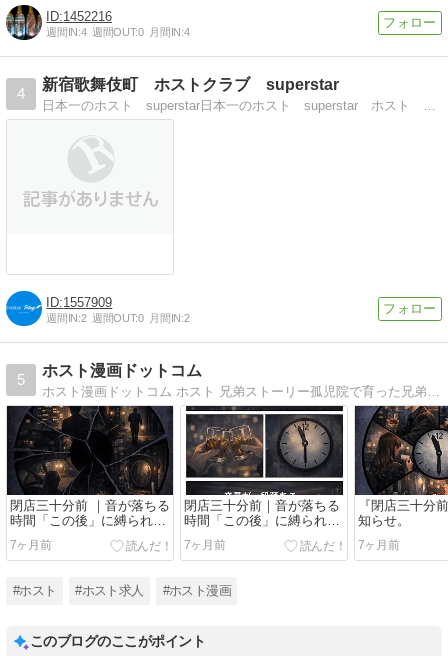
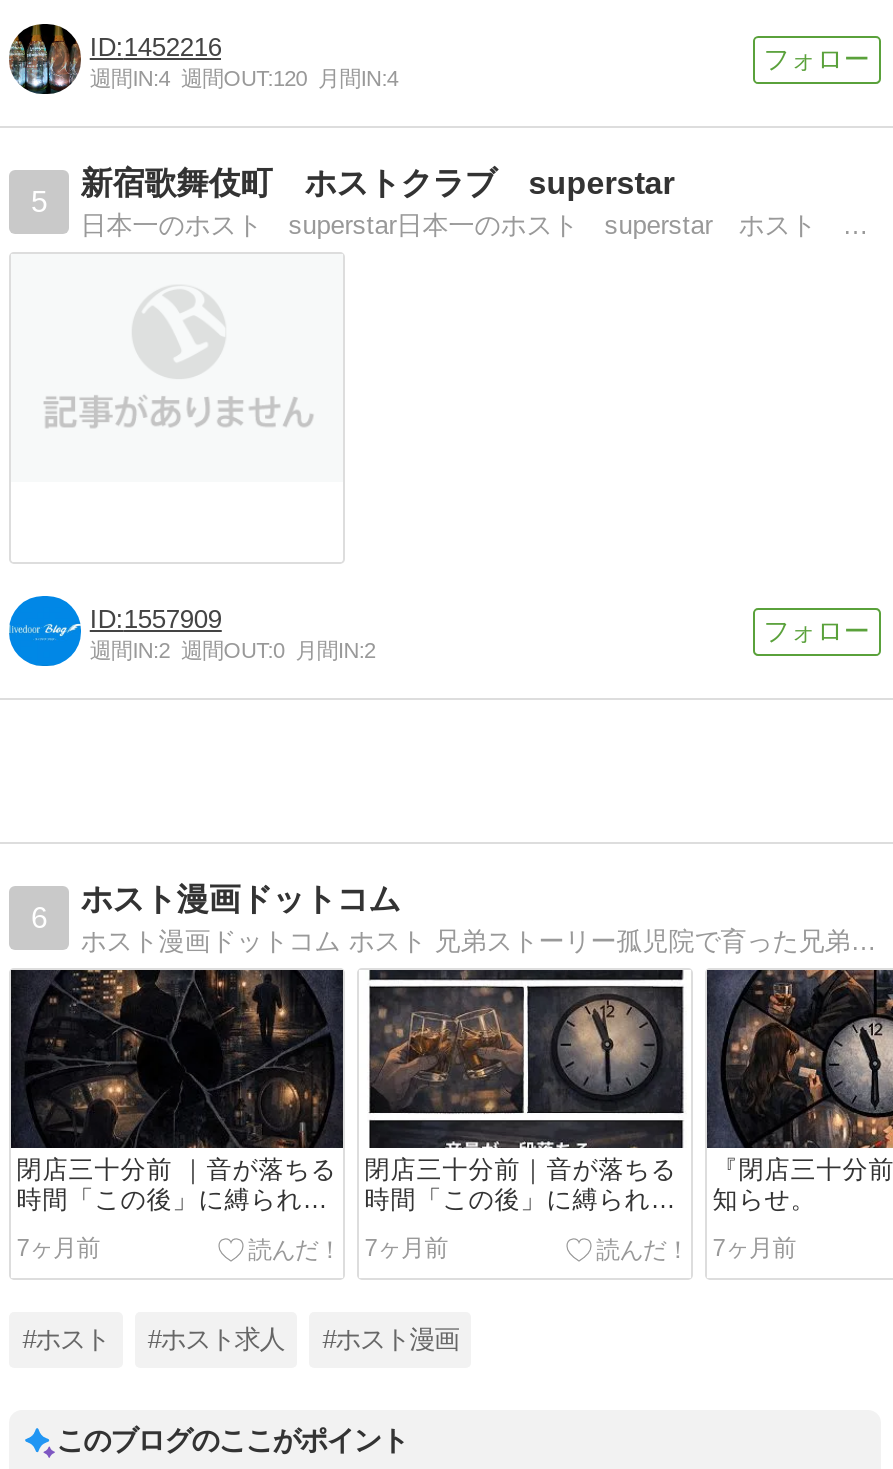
[46,26,189,38] 週間IN:4 週間OUT:0 月間IN:4 -> [90,66,398,90] 週間IN:4 週間OUT:120 月間IN:4
[17,85,25,102] 4 -> [31,185,47,219] 5
[17,371,25,388] 5 -> [31,901,47,935] 6

